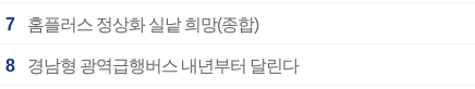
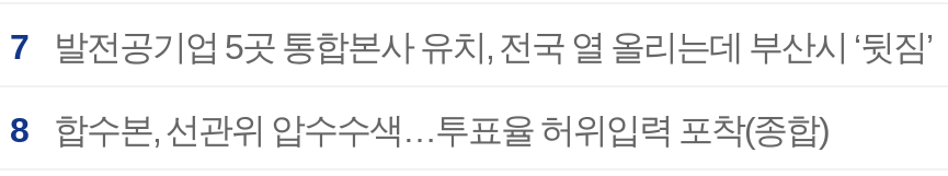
[27,15,258,34] 홈플러스 정상화 실낱 희망(종합) -> [54,28,933,66] 발전공기업 5곳 통합본사 유치, 전국 열 올리는데 부산시 ‘뒷짐’
[27,56,299,75] 경남형 광역급행버스 내년부터 달린다 -> [54,112,827,149] 합수본, 선관위 압수수색…투표율 허위입력 포착(종합)

